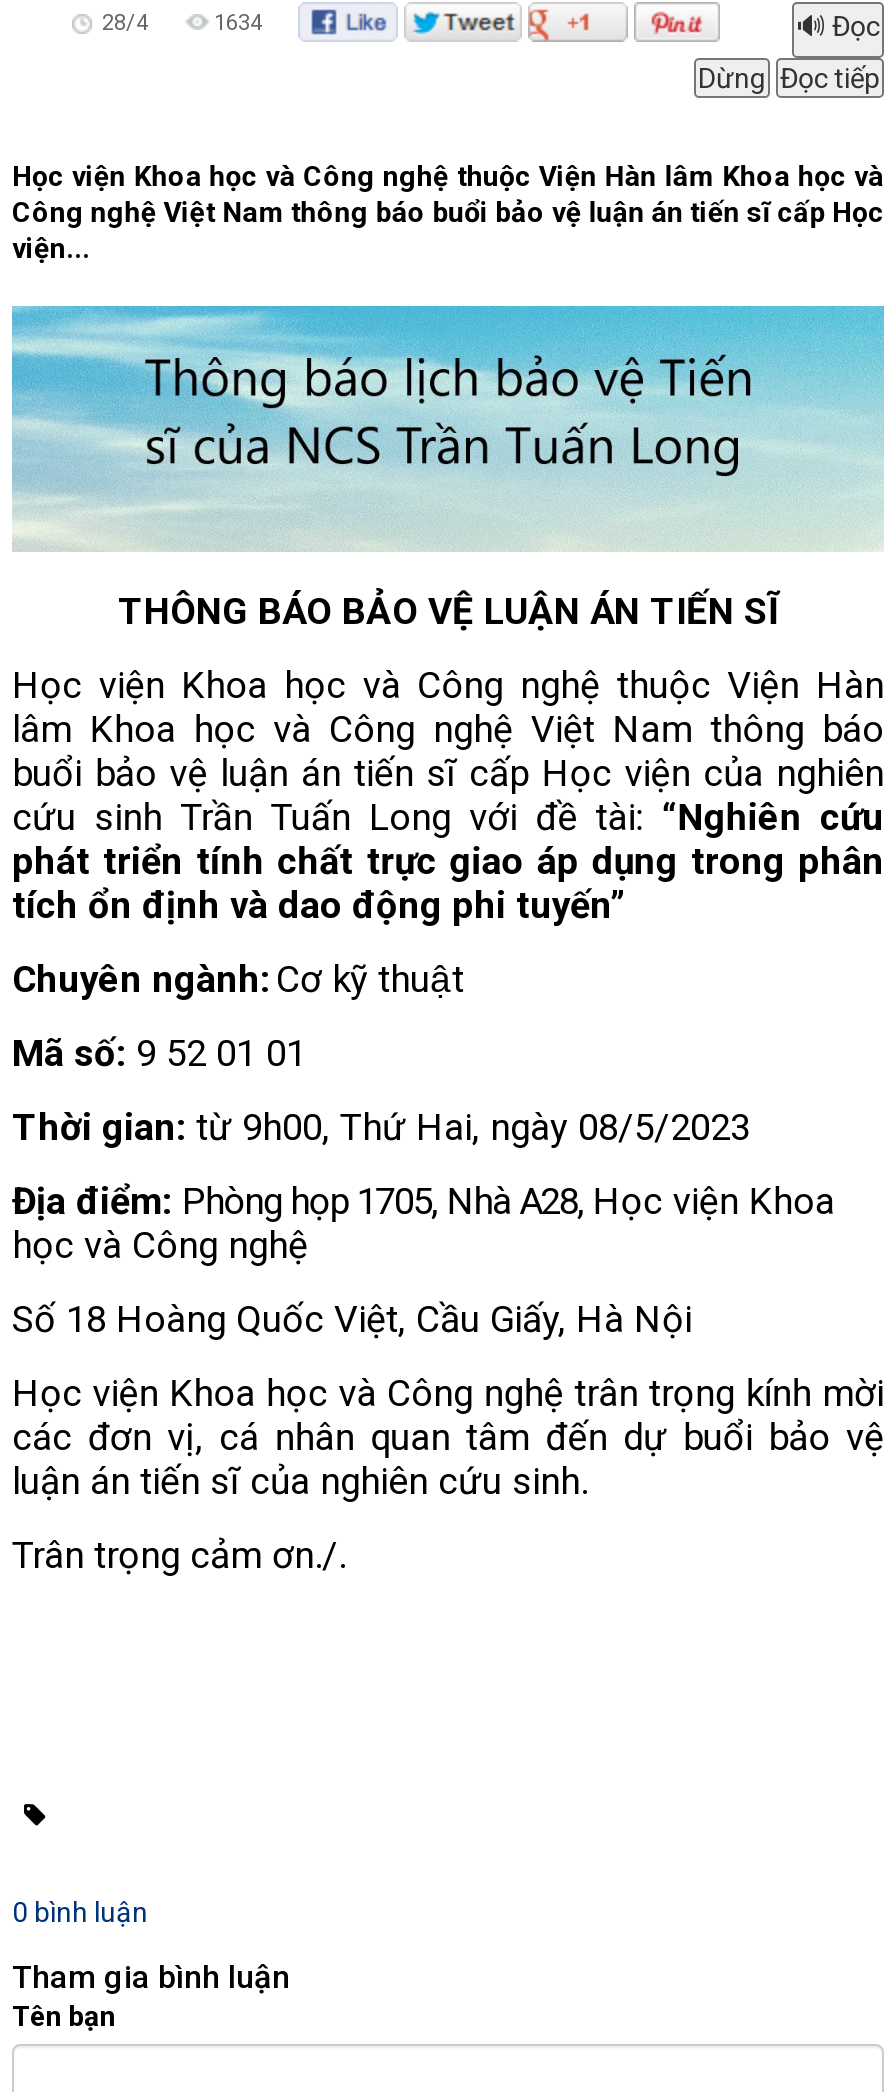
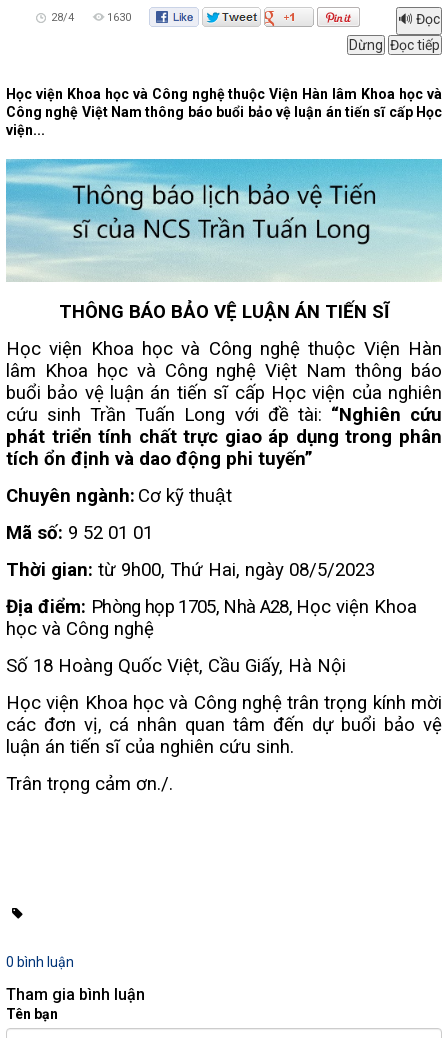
[214,9,262,35] 1634 -> [107,11,131,24] 1630

